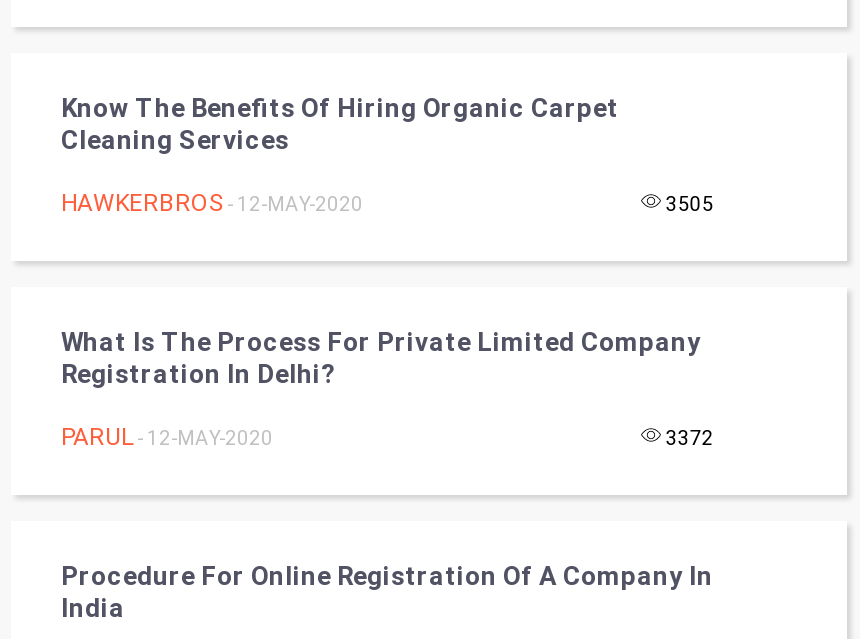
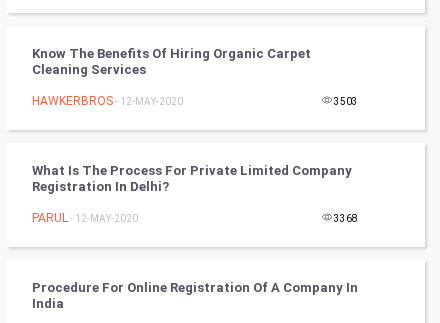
[661,194,713,216] 3505 -> [332,96,358,107] 3503
[661,428,713,450] 3372 -> [332,213,358,224] 3368

